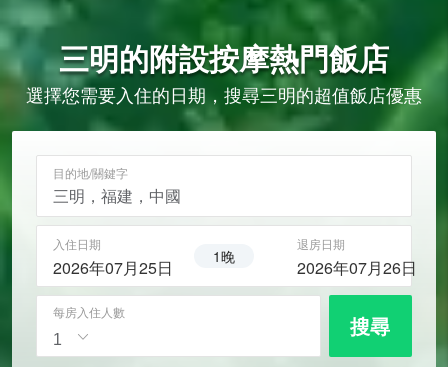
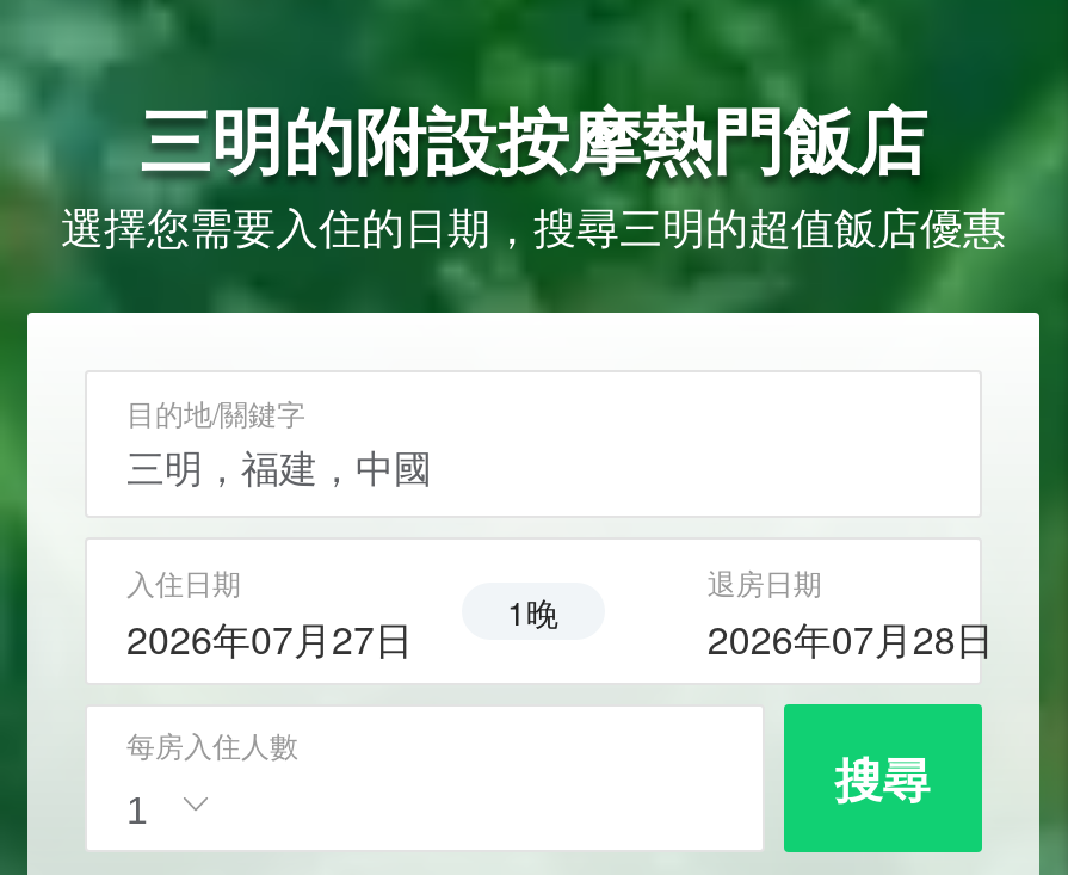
[53,246,235,279] 2026年07月25日 1晚 -> [126,587,560,665] 2026年07月27日 1晚
[297,256,417,279] 2026年07月26日 -> [707,610,994,665] 2026年07月28日

